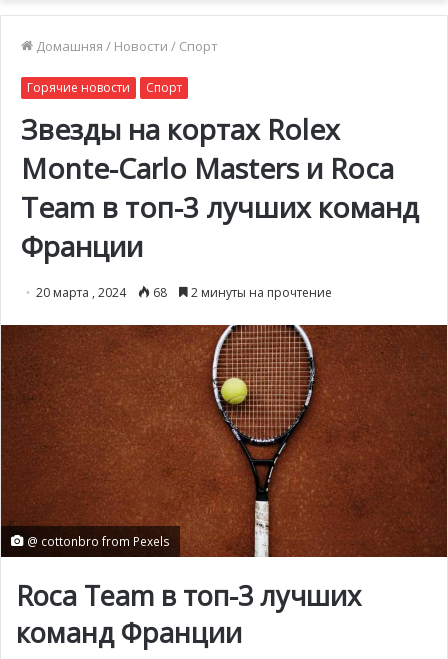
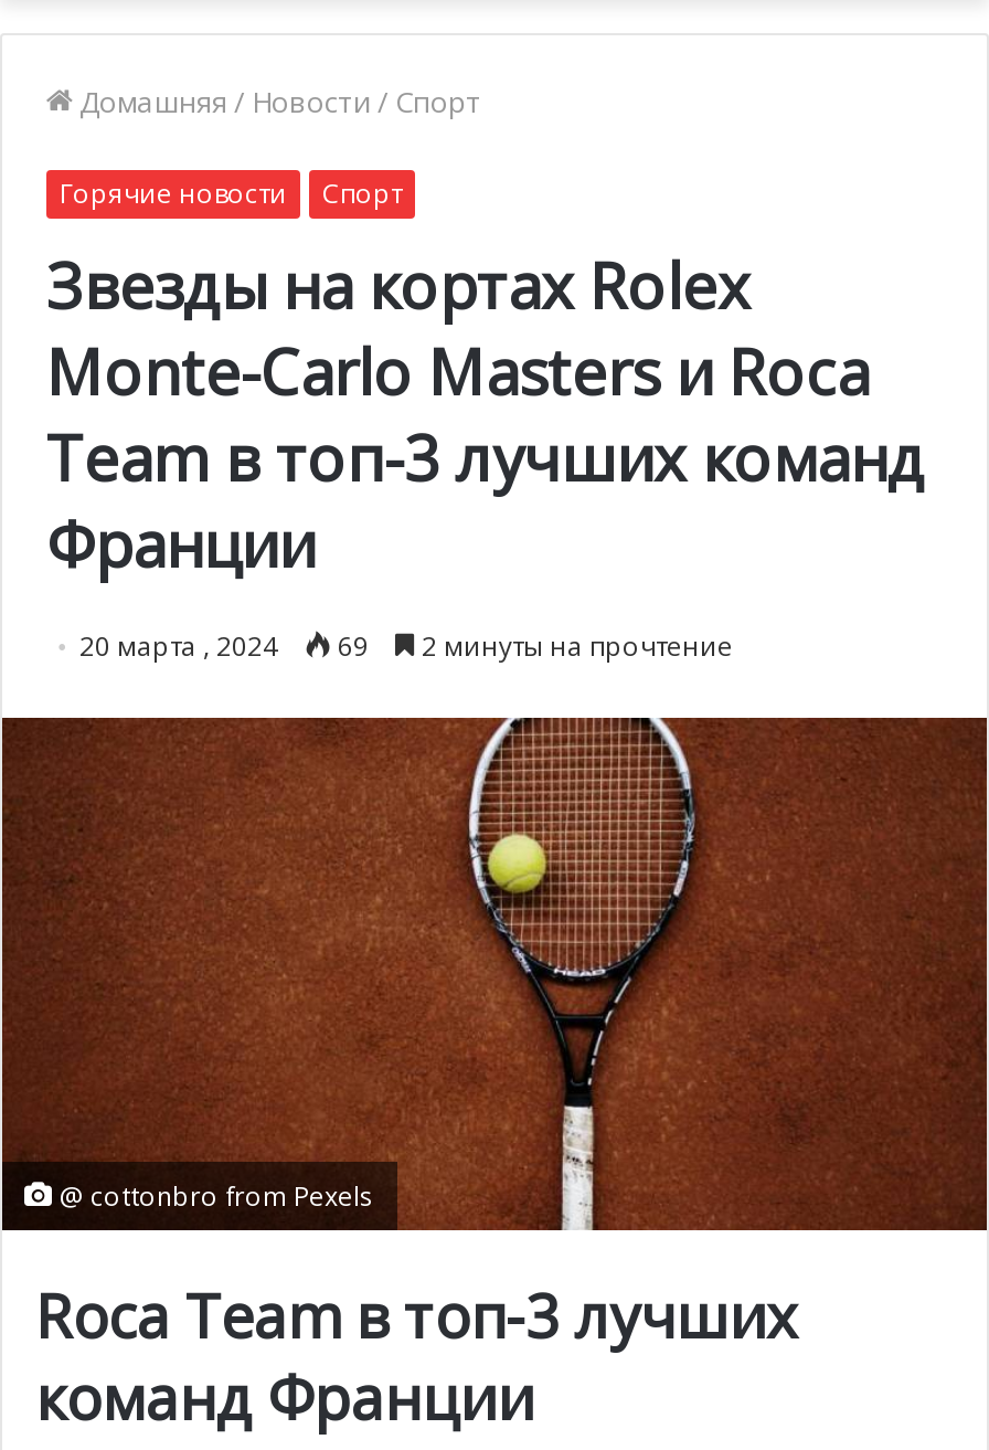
[150,284,167,301] 68 -> [331,627,369,665] 69

